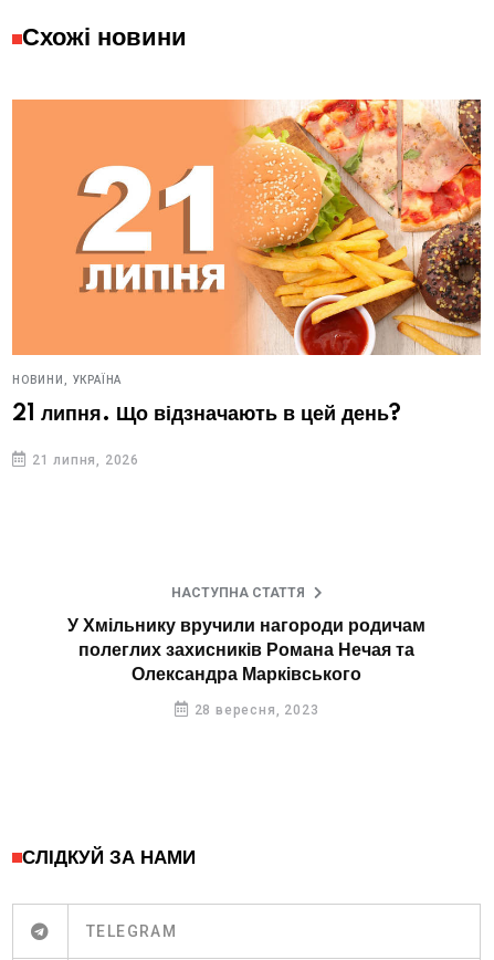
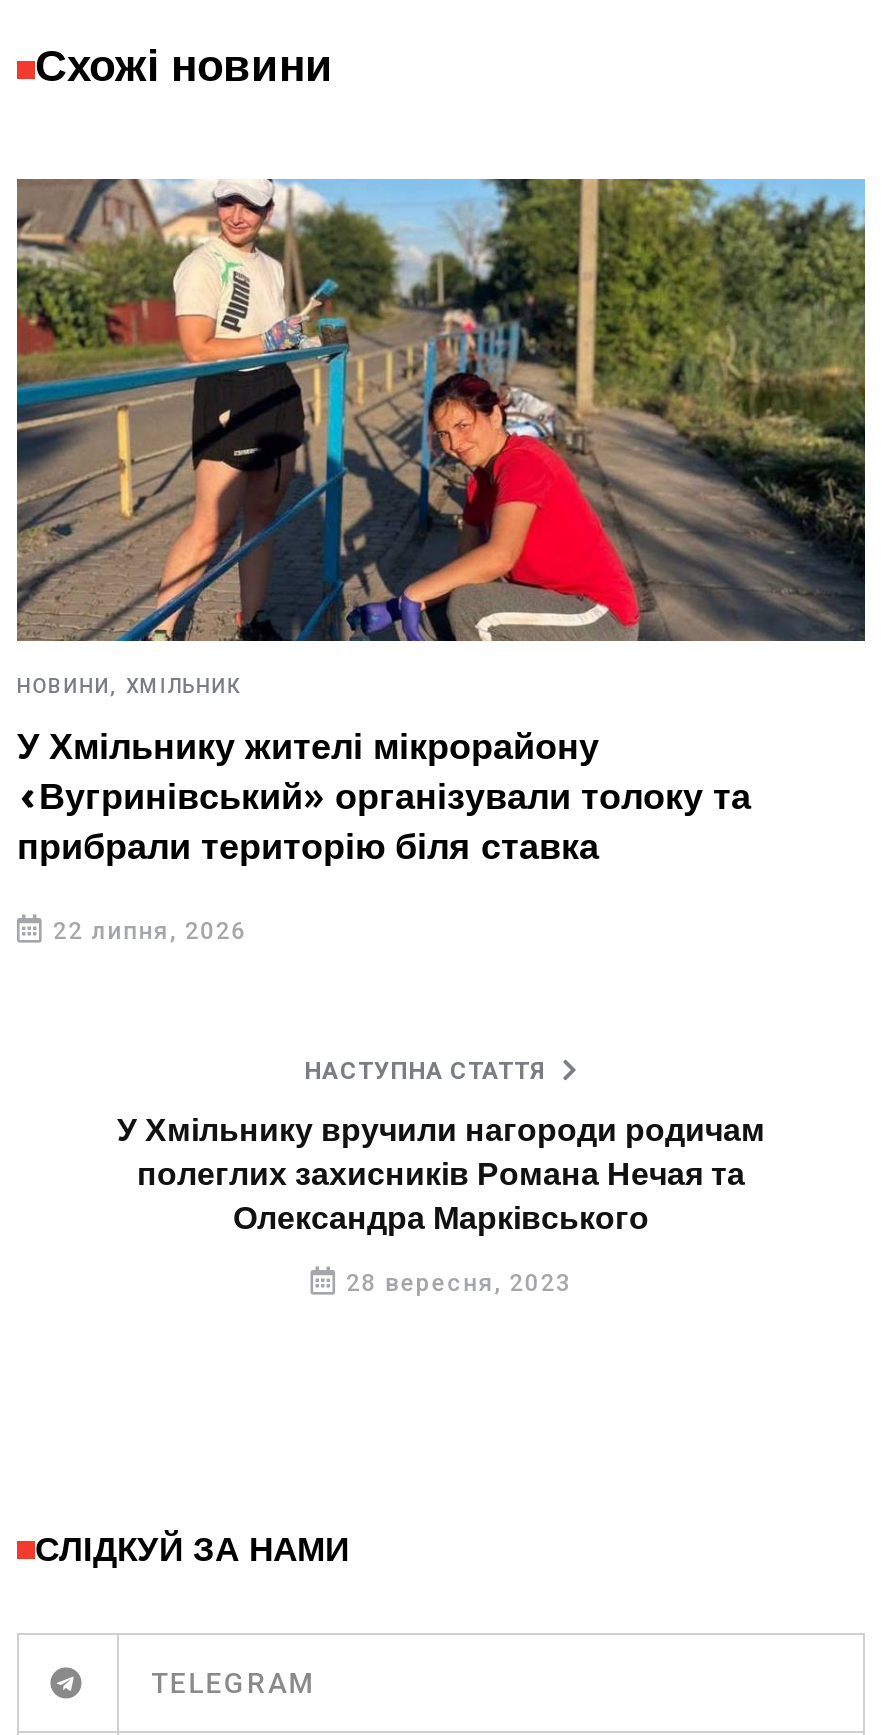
[11,98,482,386] [image] | НОВИНИ, УКРАЇНА -> [15,177,867,697] [image] | НОВИНИ, ХМІЛЬНИК
[12,404,401,426] 21 липня. Що відзначають в цей день? -> [17,729,751,869] У Хмільнику жителі мікрорайону | «Вугринівський» організували толоку та | прибрали територію біля ставка
[32,452,139,468] 21 липня, 2026 -> [53,917,247,945] 22 липня, 2026

